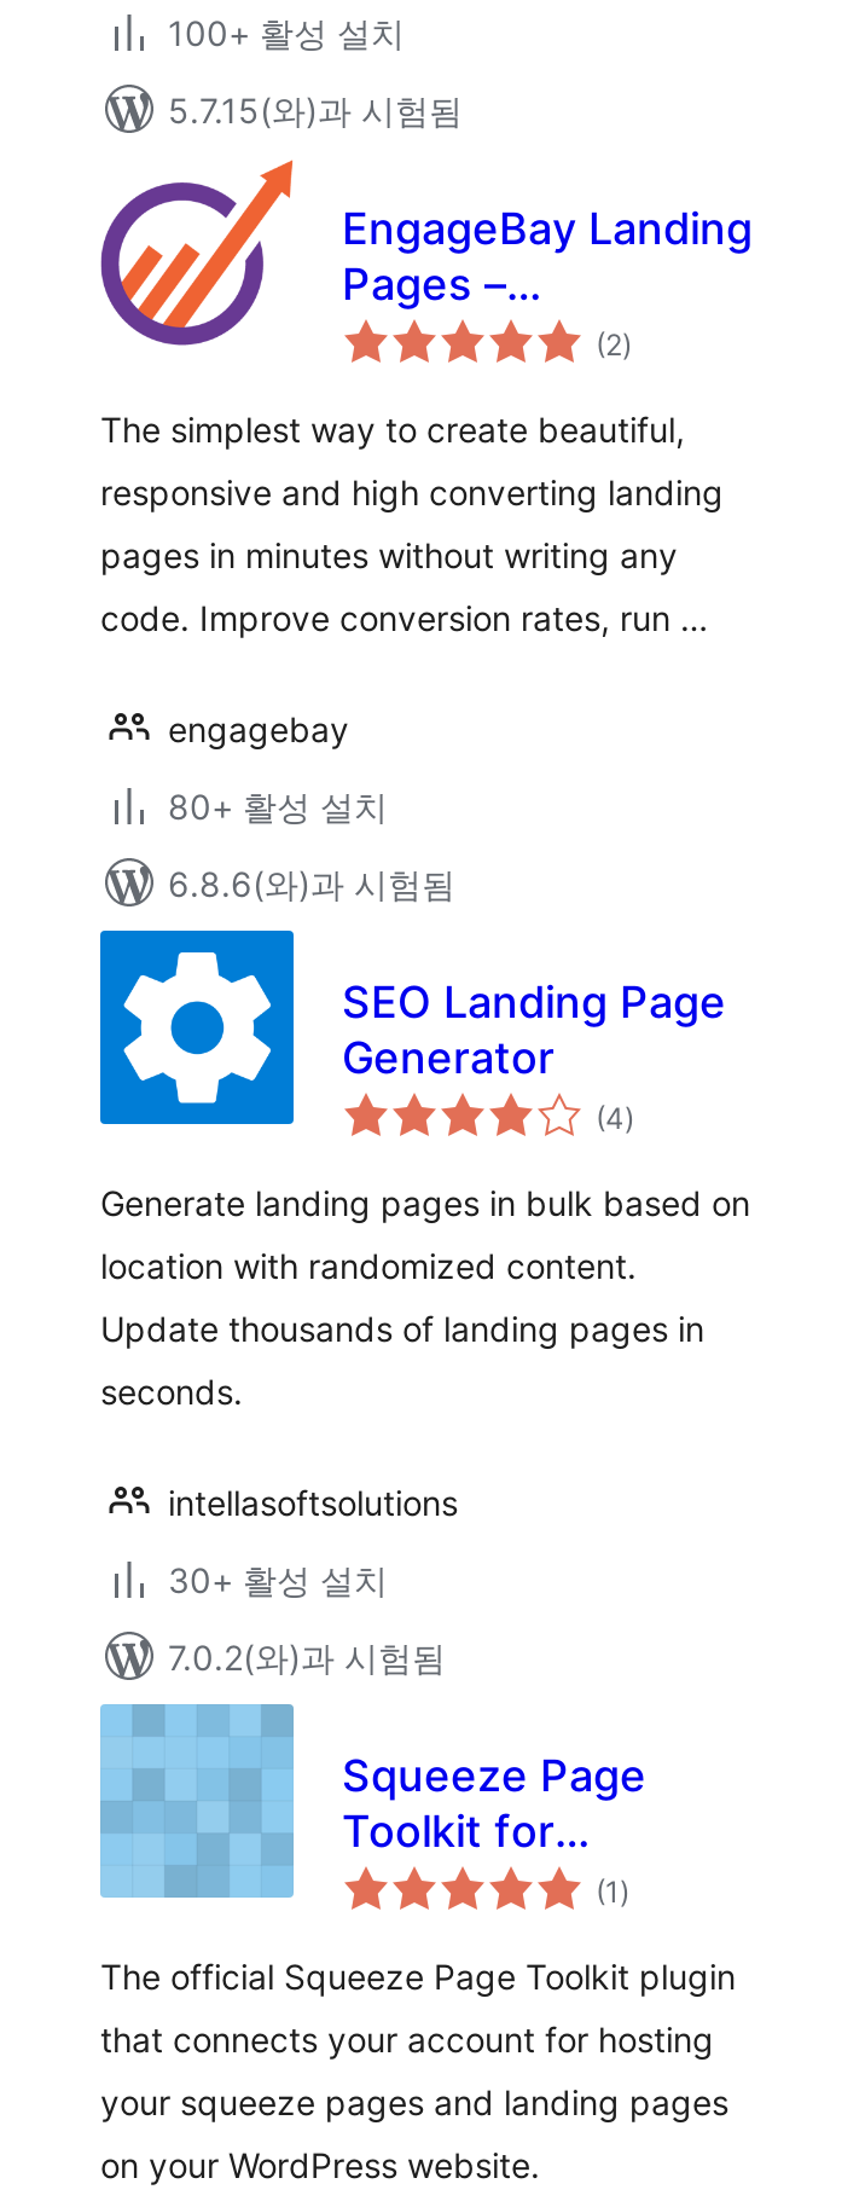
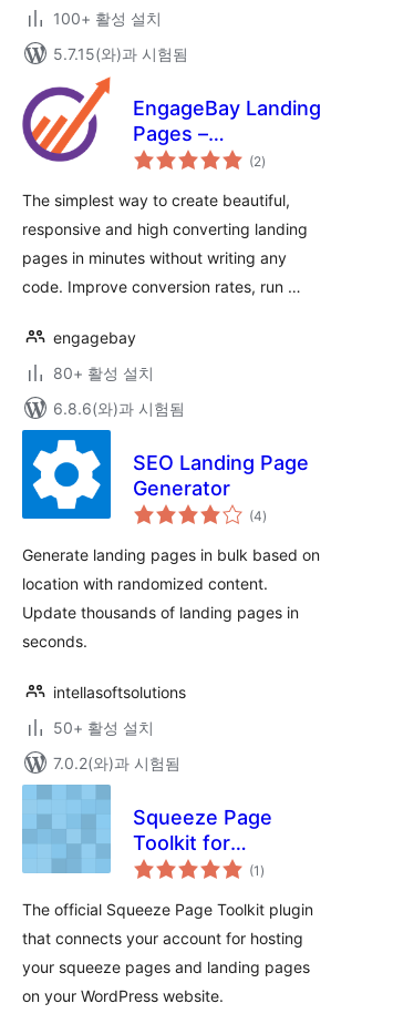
[168,1559,388,1600] 30+ 활성 설치 -> [53,718,154,737] 50+ 활성 설치

